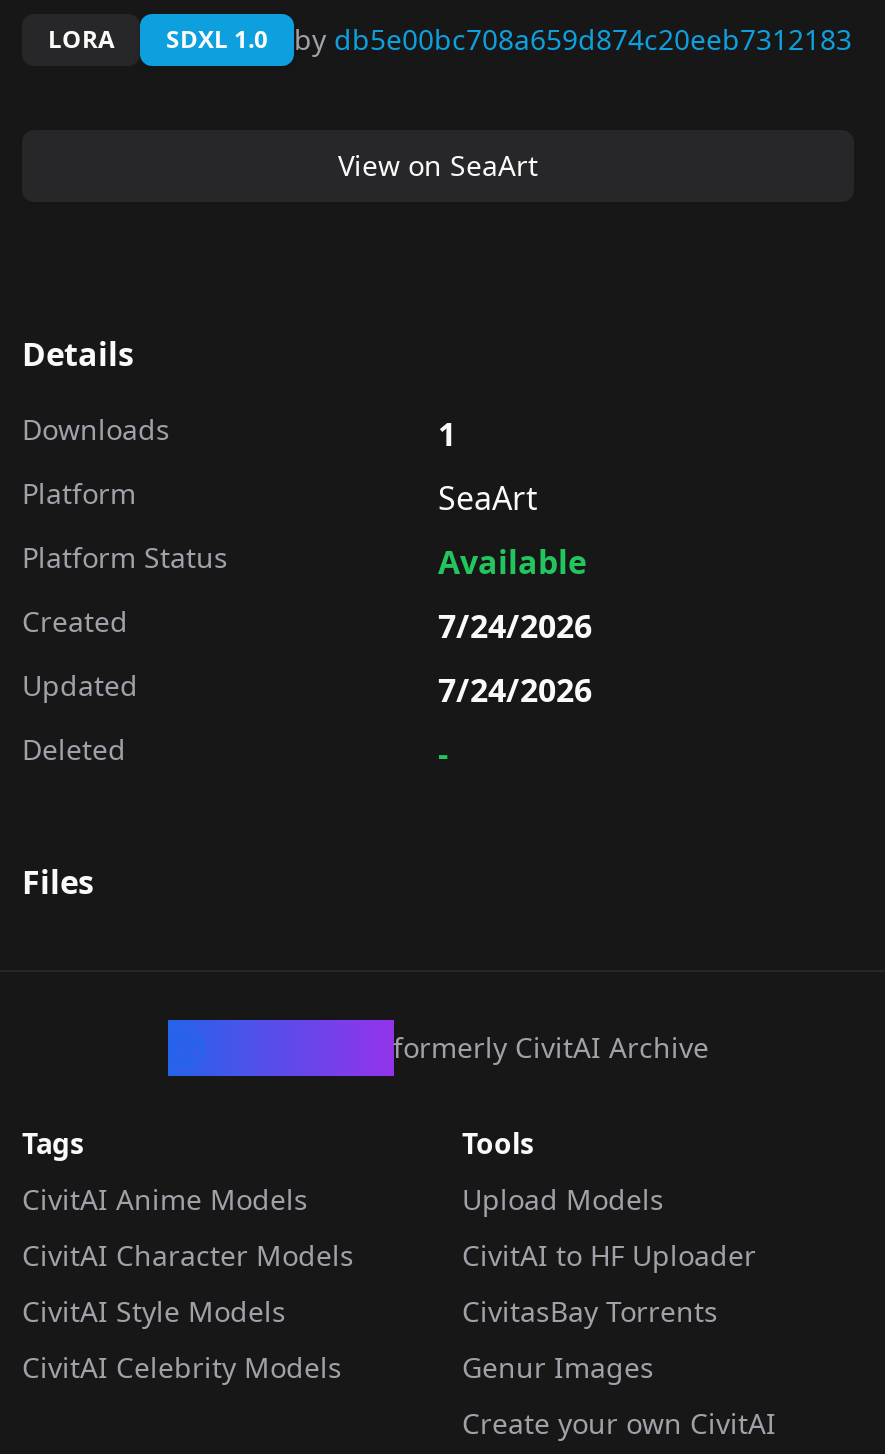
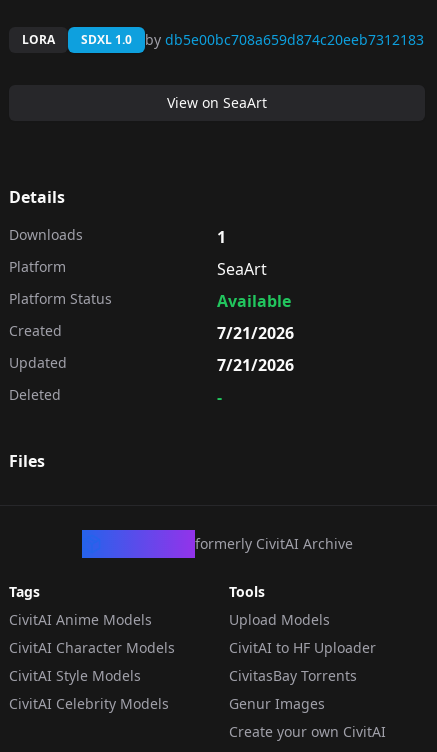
[438,604,592,648] 7/24/2026 -> [217,322,294,344] 7/21/2026
[438,668,592,712] 7/24/2026 -> [217,354,294,376] 7/21/2026

